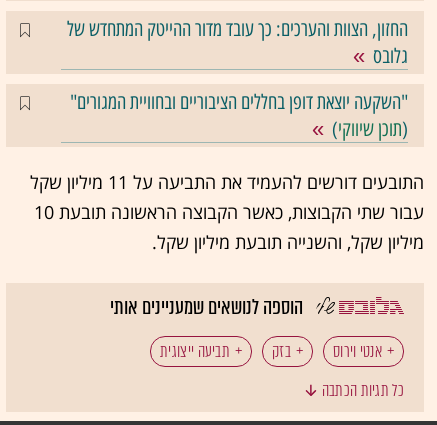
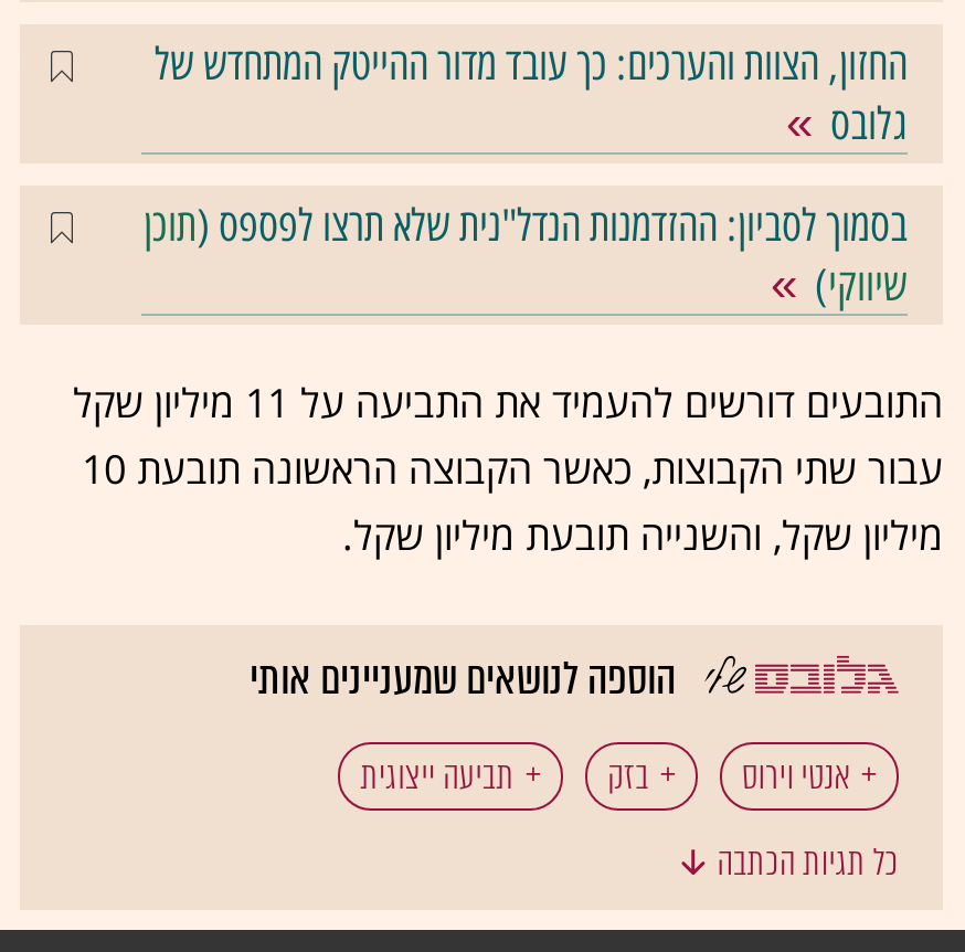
[70,89,408,140] "השקעה יוצאת דופן בחללים הציבוריים ובחוויית המגורים" | (תוכן שיווקי) -> [144,198,908,310] בסמוך לסביון: ההזדמנות הנדל"נית שלא תרצו לפספס (תוכן | שיווקי)

